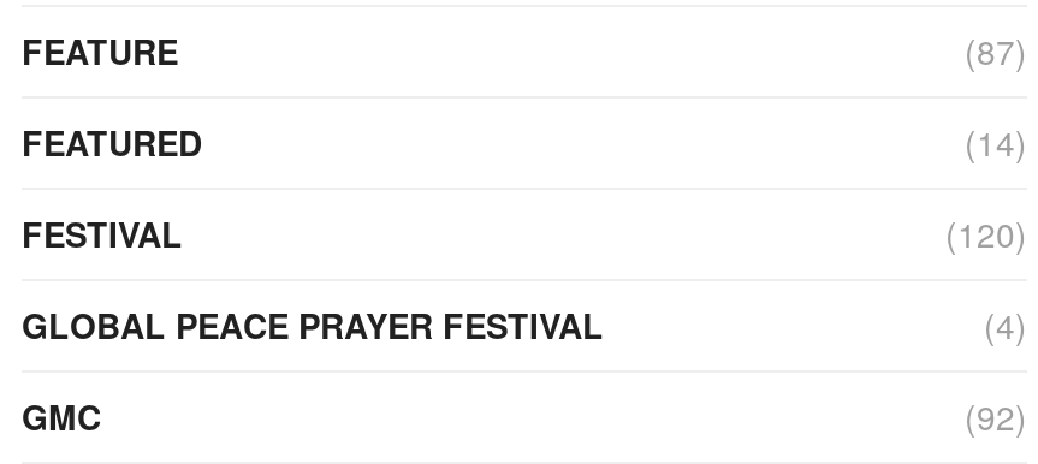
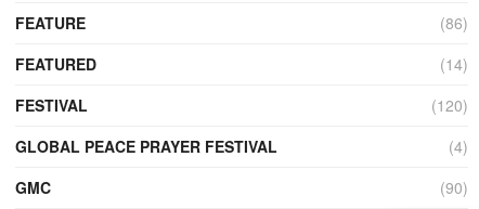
[965,26,1027,75] (87) -> [440,12,468,34] (86)
[965,392,1027,440] (92) -> [440,177,468,198] (90)

